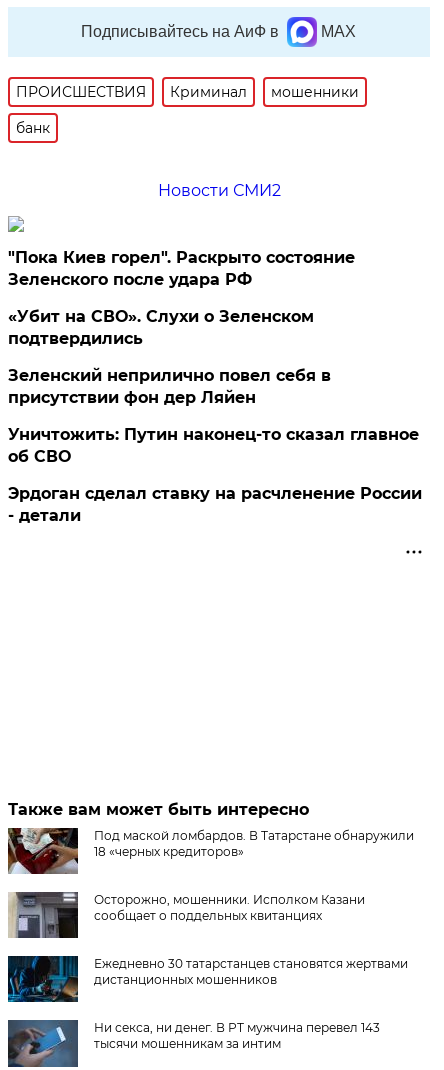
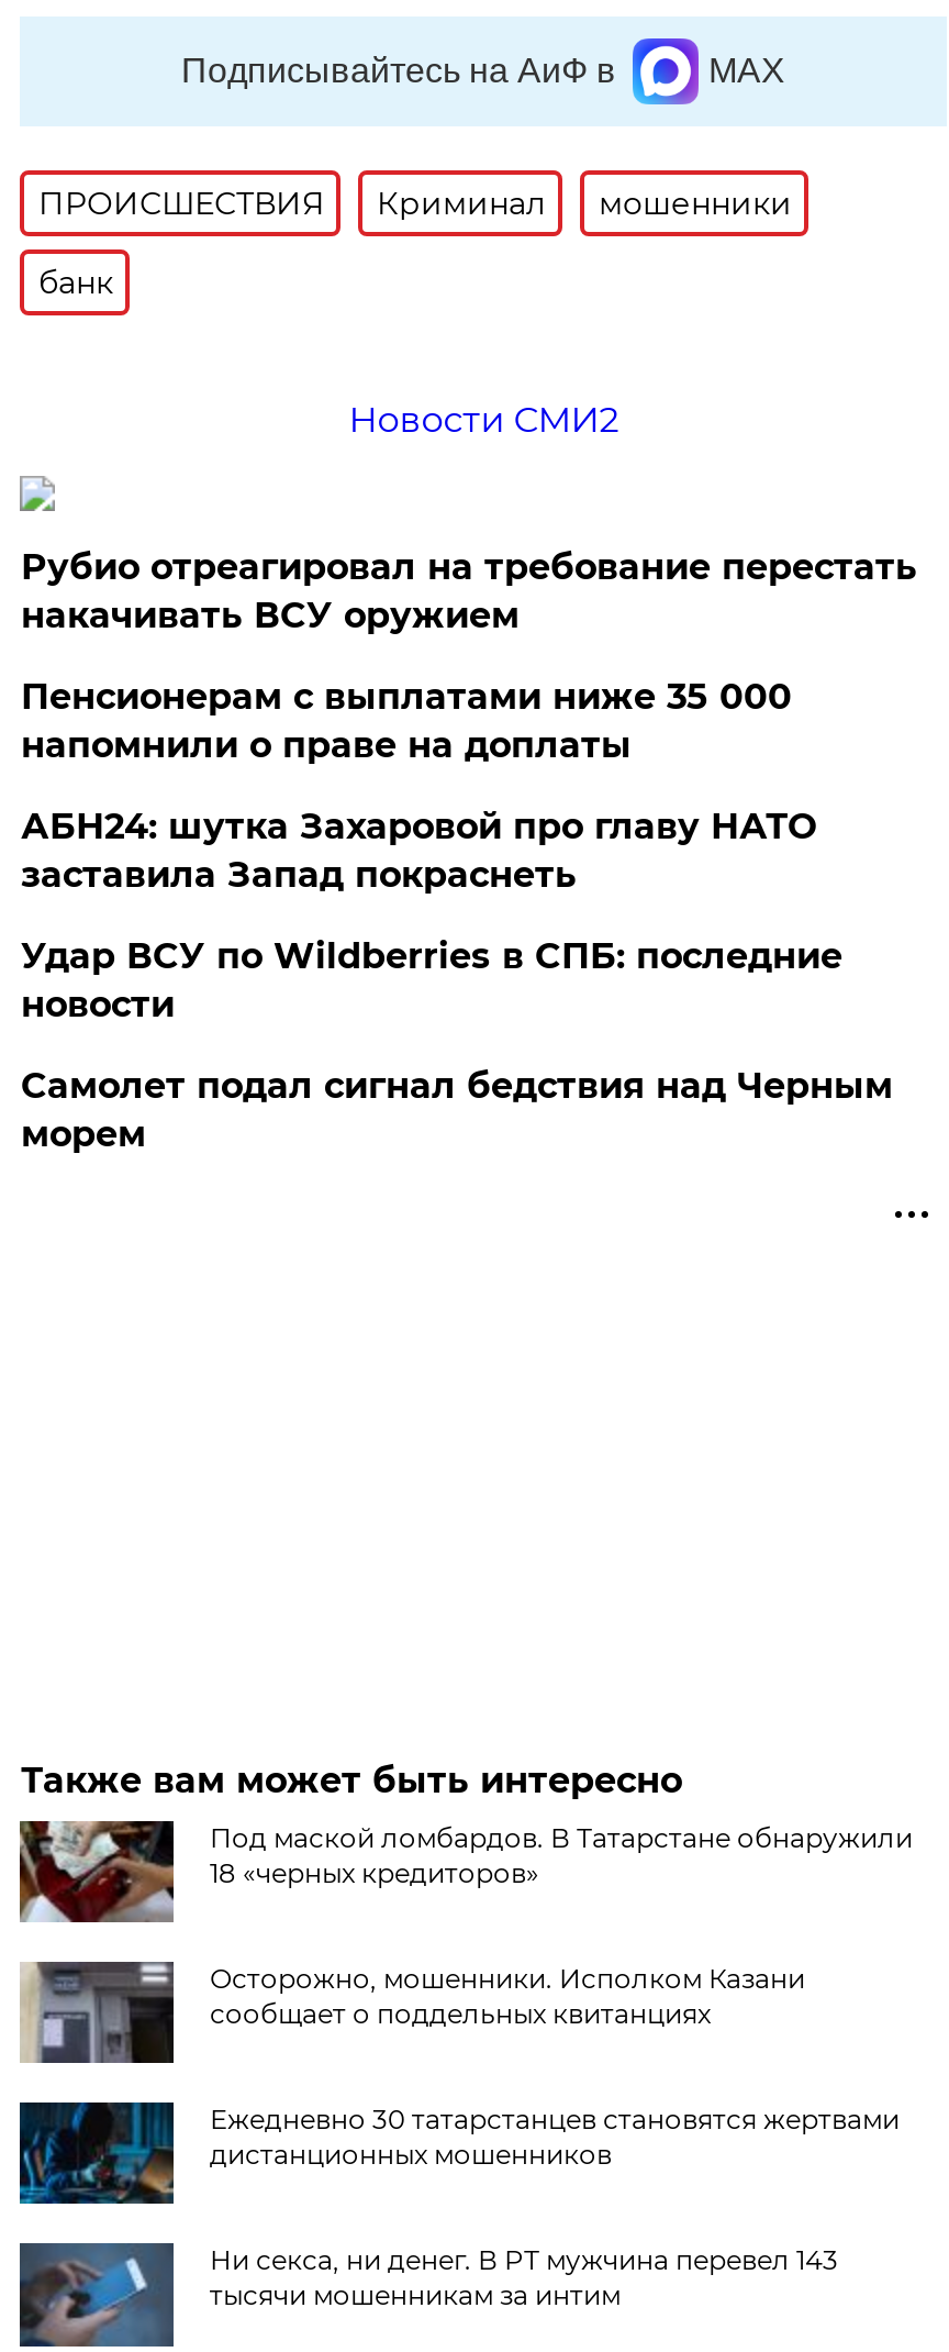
[8,248,355,289] "Пока Киев горел". Раскрыто состояние | Зеленского после удара РФ -> [21,546,917,636] Рубио отреагировал на требование перестать | накачивать ВСУ оружием
[8,307,314,348] «Убит на СВО». Слухи о Зеленском | подтвердились -> [21,676,792,766] Пенсионерам с выплатами ниже 35 000 | напомнили о праве на доплаты
[8,366,331,407] Зеленский неприлично повел cебя в | присутствии фон дер Ляйен -> [21,805,816,896] АБН24: шутка Захаровой про главу НАТО | заставила Запад покраснеть
[8,425,419,466] Уничтожить: Путин наконец-то сказал главное | об СВО -> [21,935,842,1025] Удар ВСУ по Wildberries в СПБ: последние | новости
[8,484,422,525] Эрдоган сделал ставку на расчленение России | - детали -> [21,1065,893,1155] Самолет подал сигнал бедствия над Черным | морем

